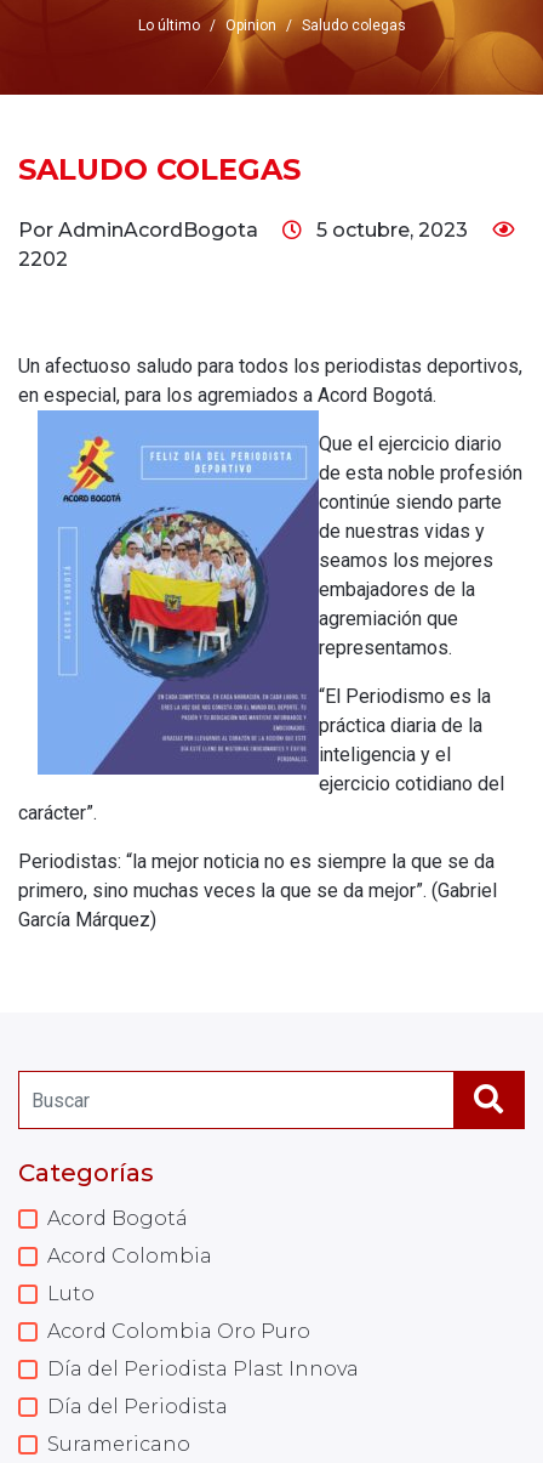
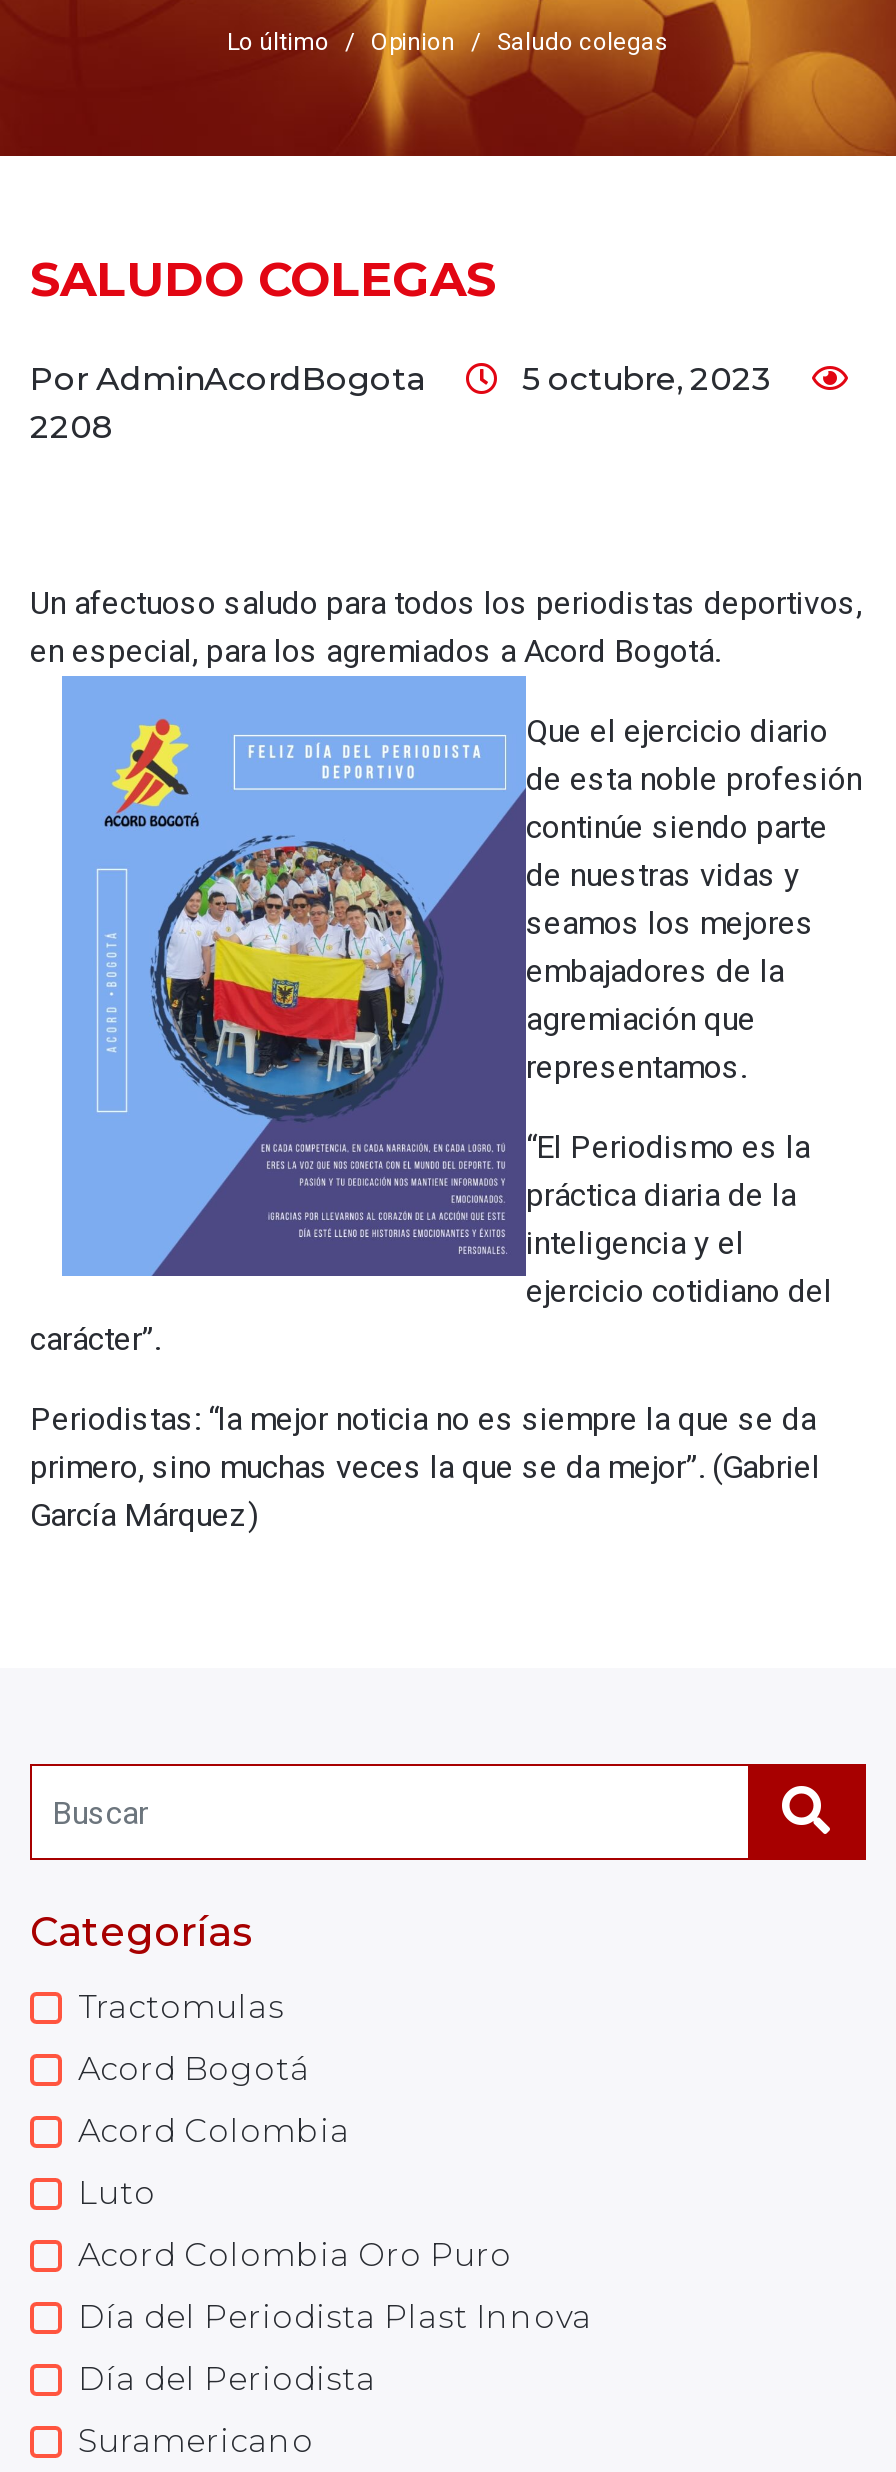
[18,248,68,271] 2202 -> [30,408,114,446] 2208
none -> [78,1988,284,2026] Tractomulas

